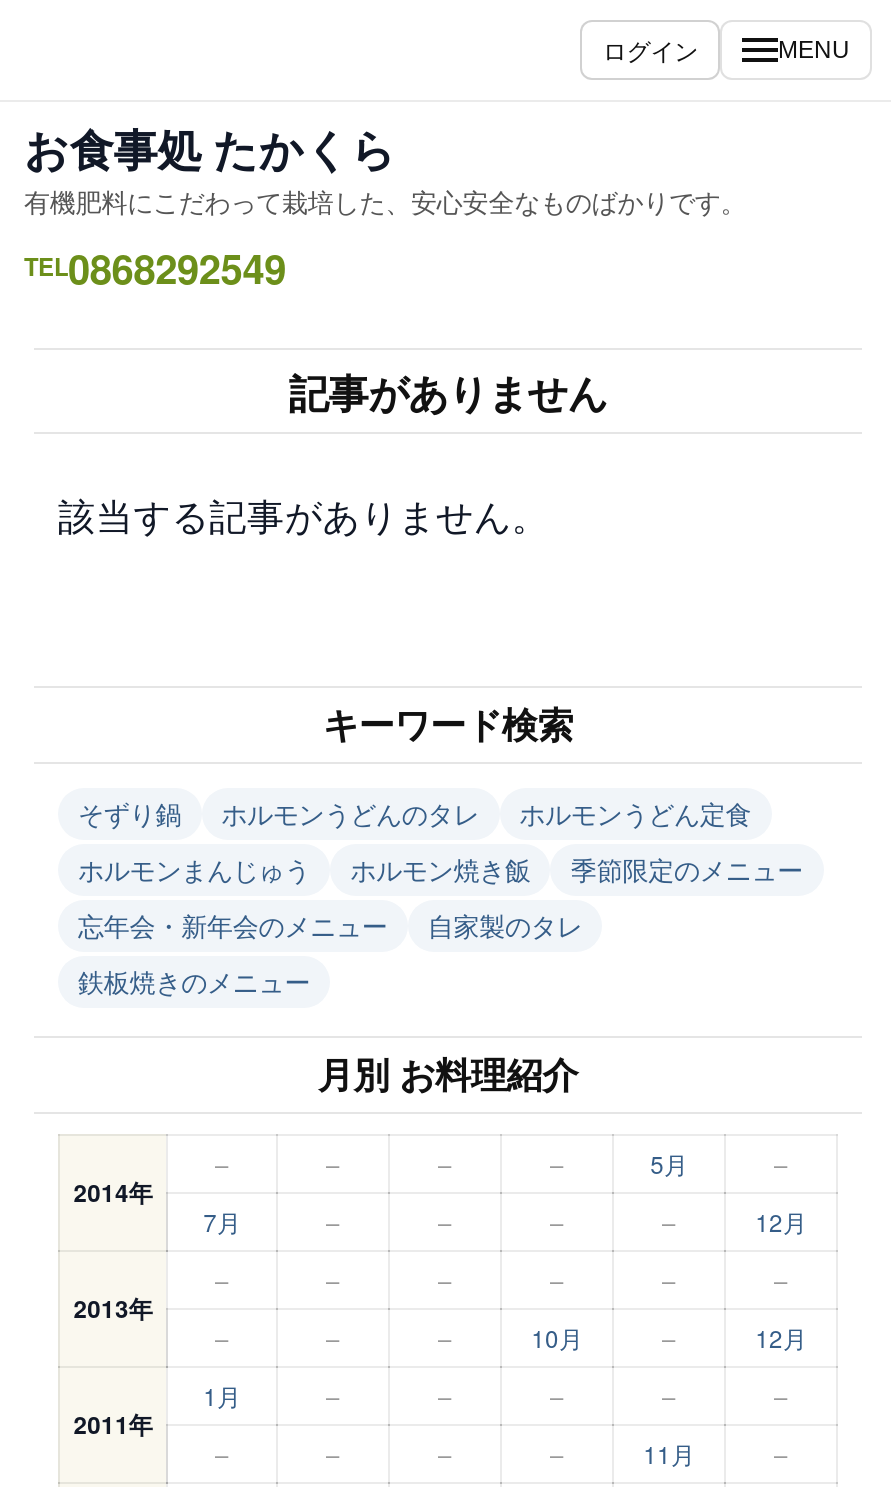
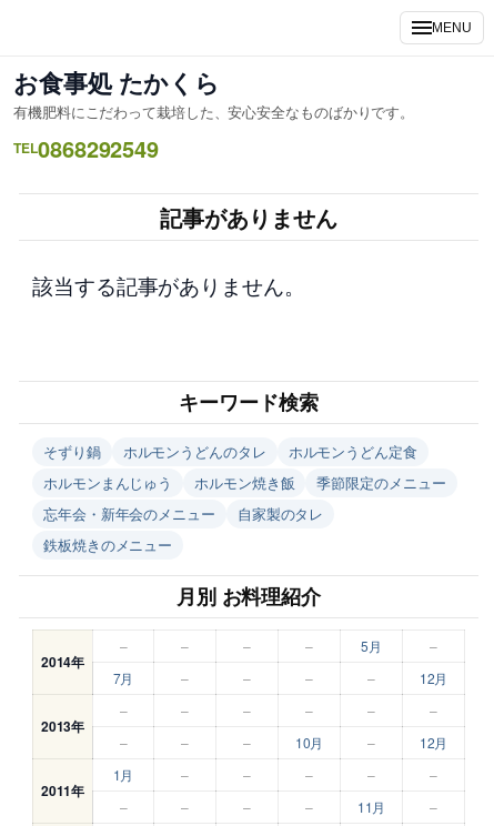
[603,32,698,66] ログイン -> none

